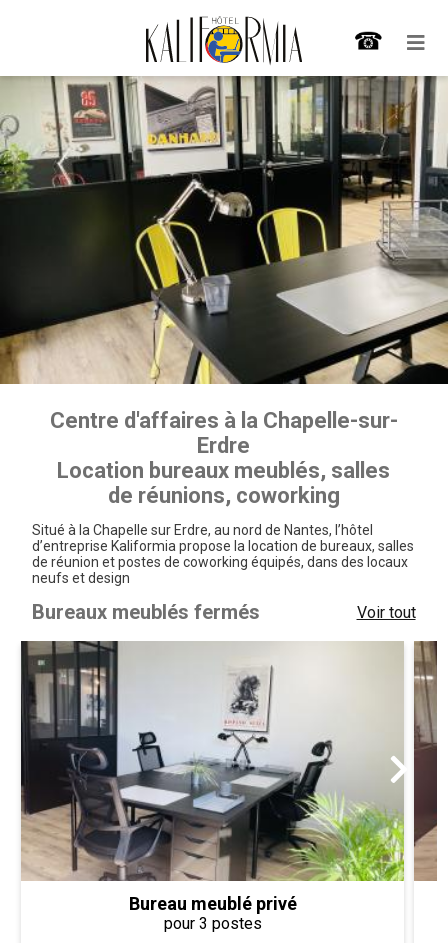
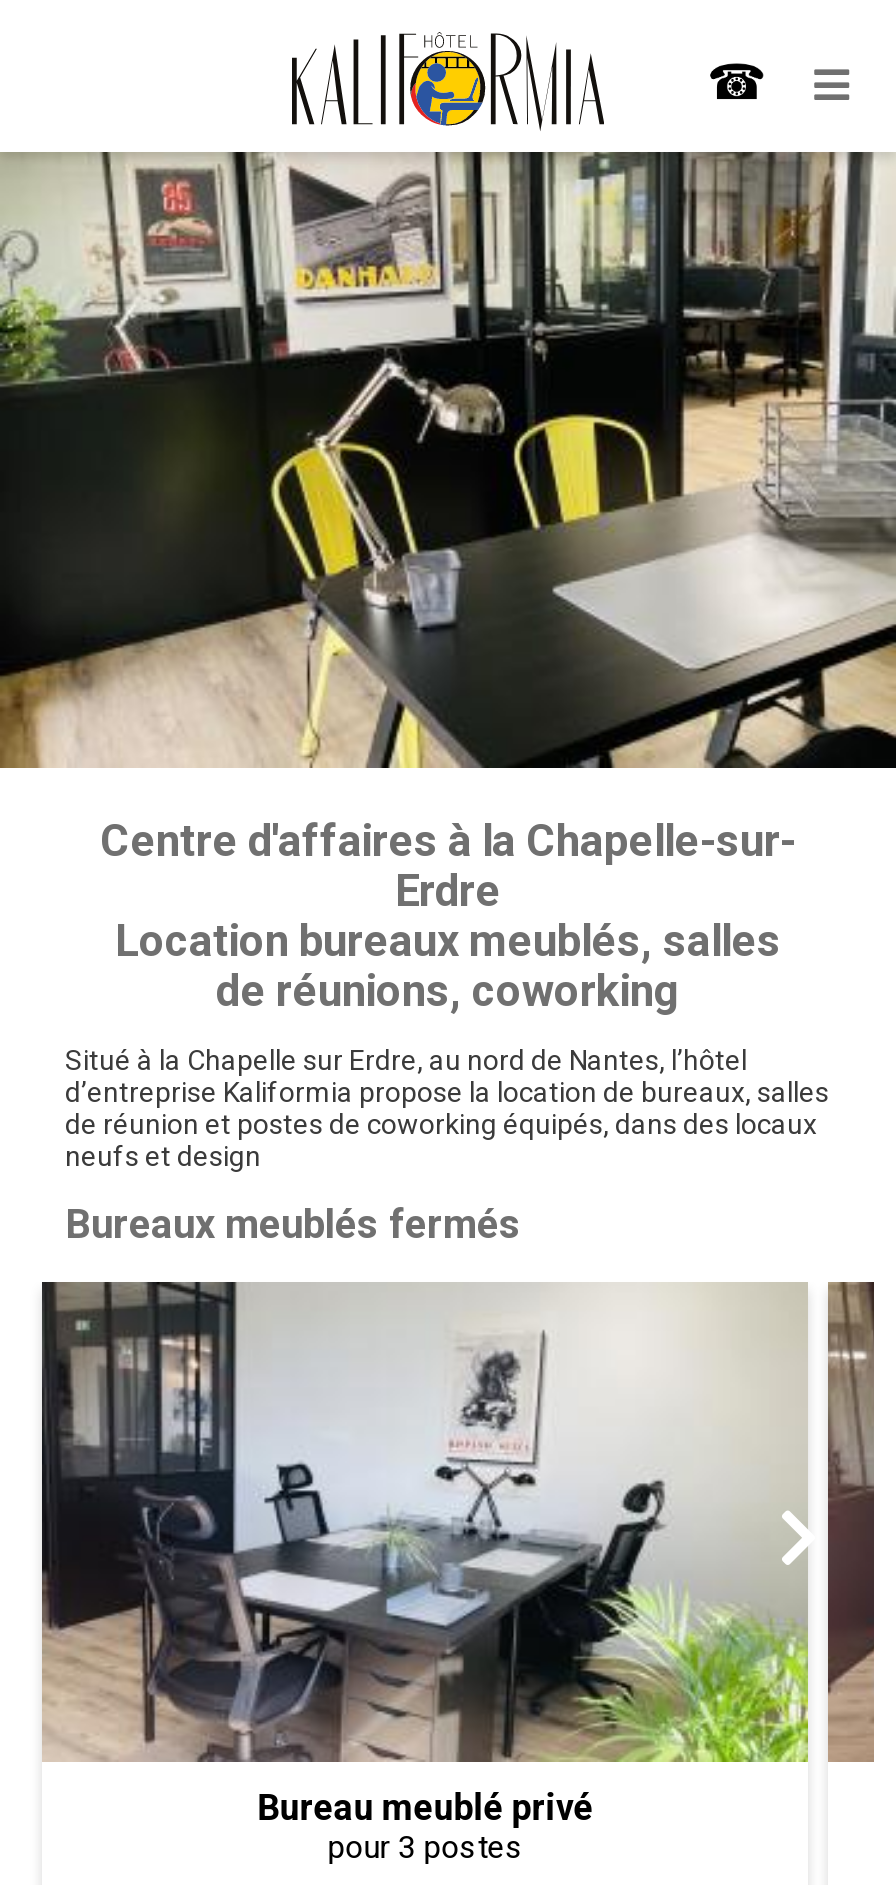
[356,602,415,621] Voir tout -> none

